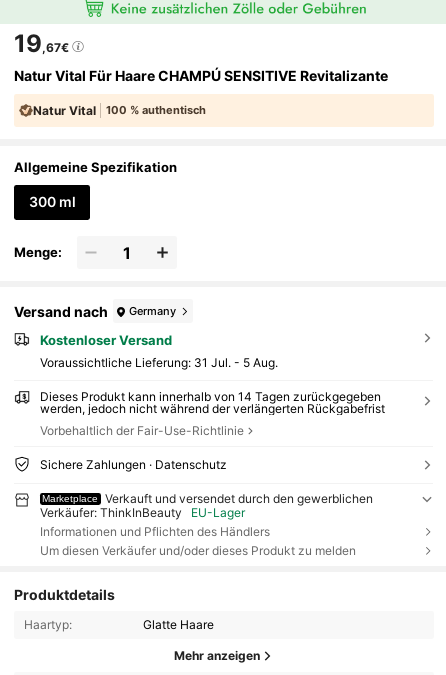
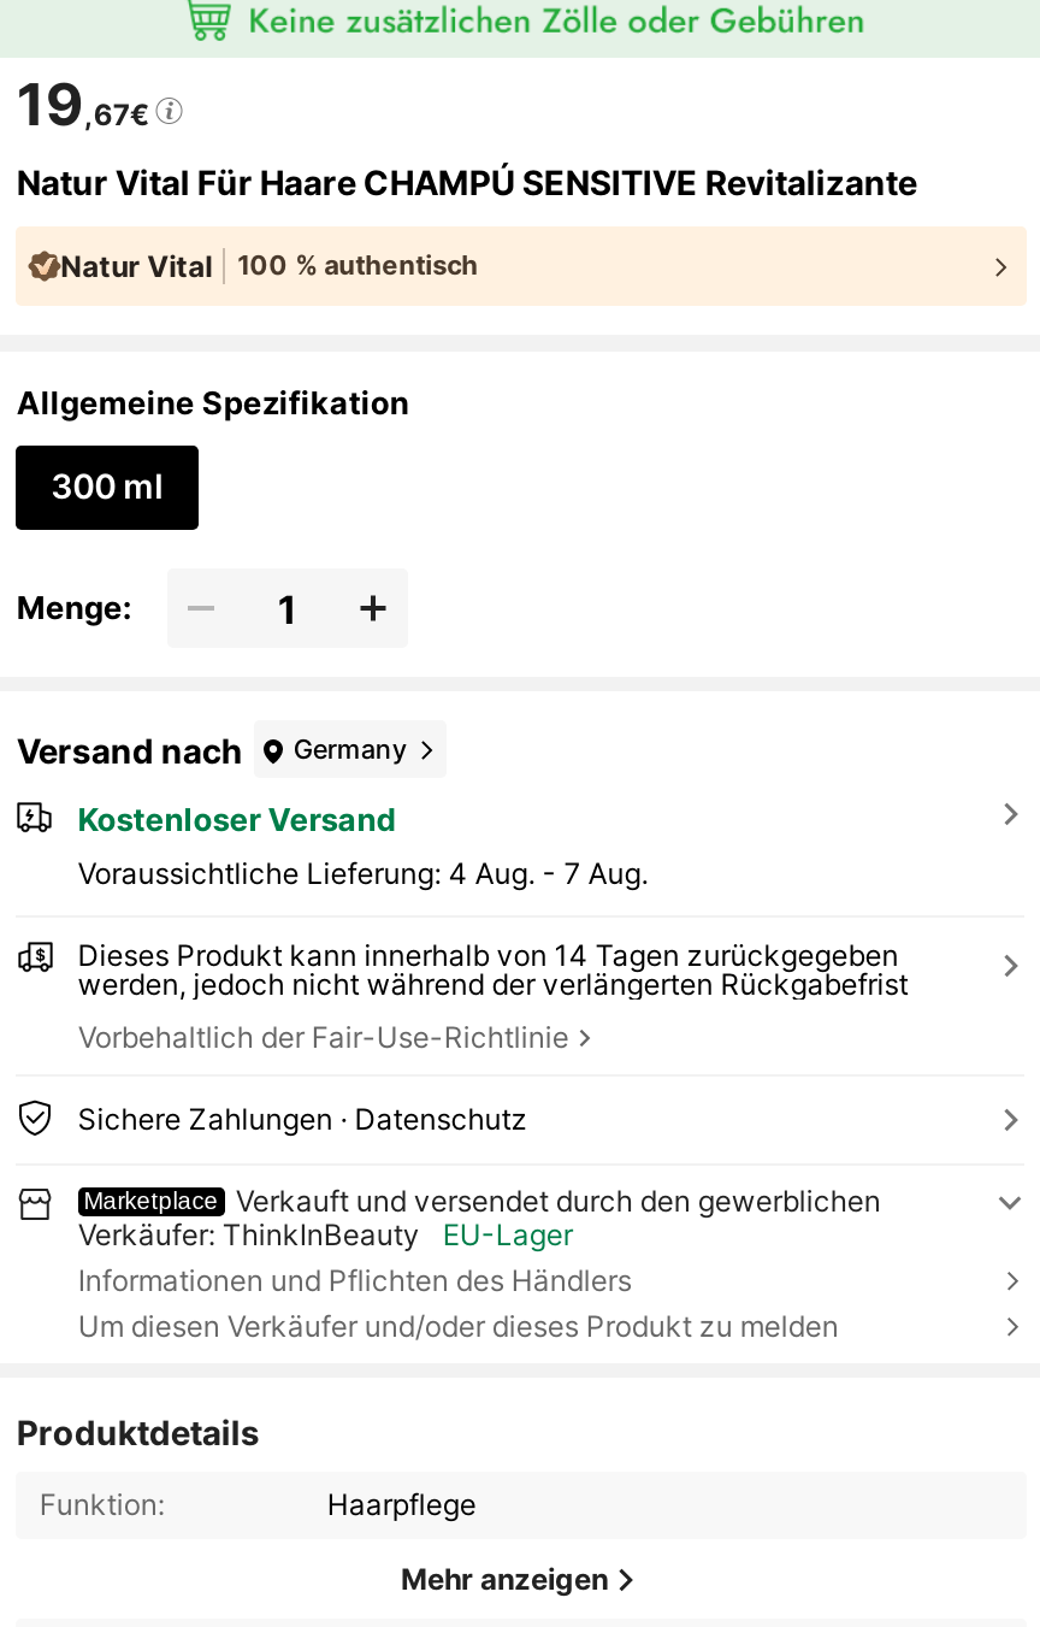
[40,355,278,370] Voraussichtliche Lieferung: 31 Jul. - 5 Aug. -> [78,855,648,891] Voraussichtliche Lieferung: 4 Aug. - 7 Aug.
[24,617,214,632] Haartyp: | Glatte Haare -> [39,1487,476,1523] Funktion: | Haarpflege

